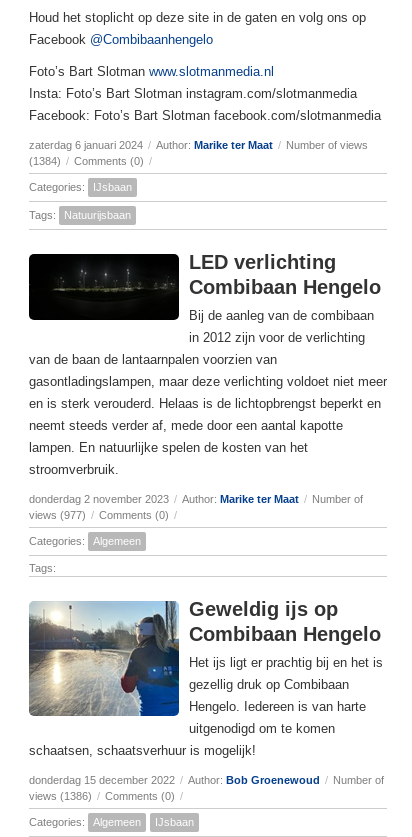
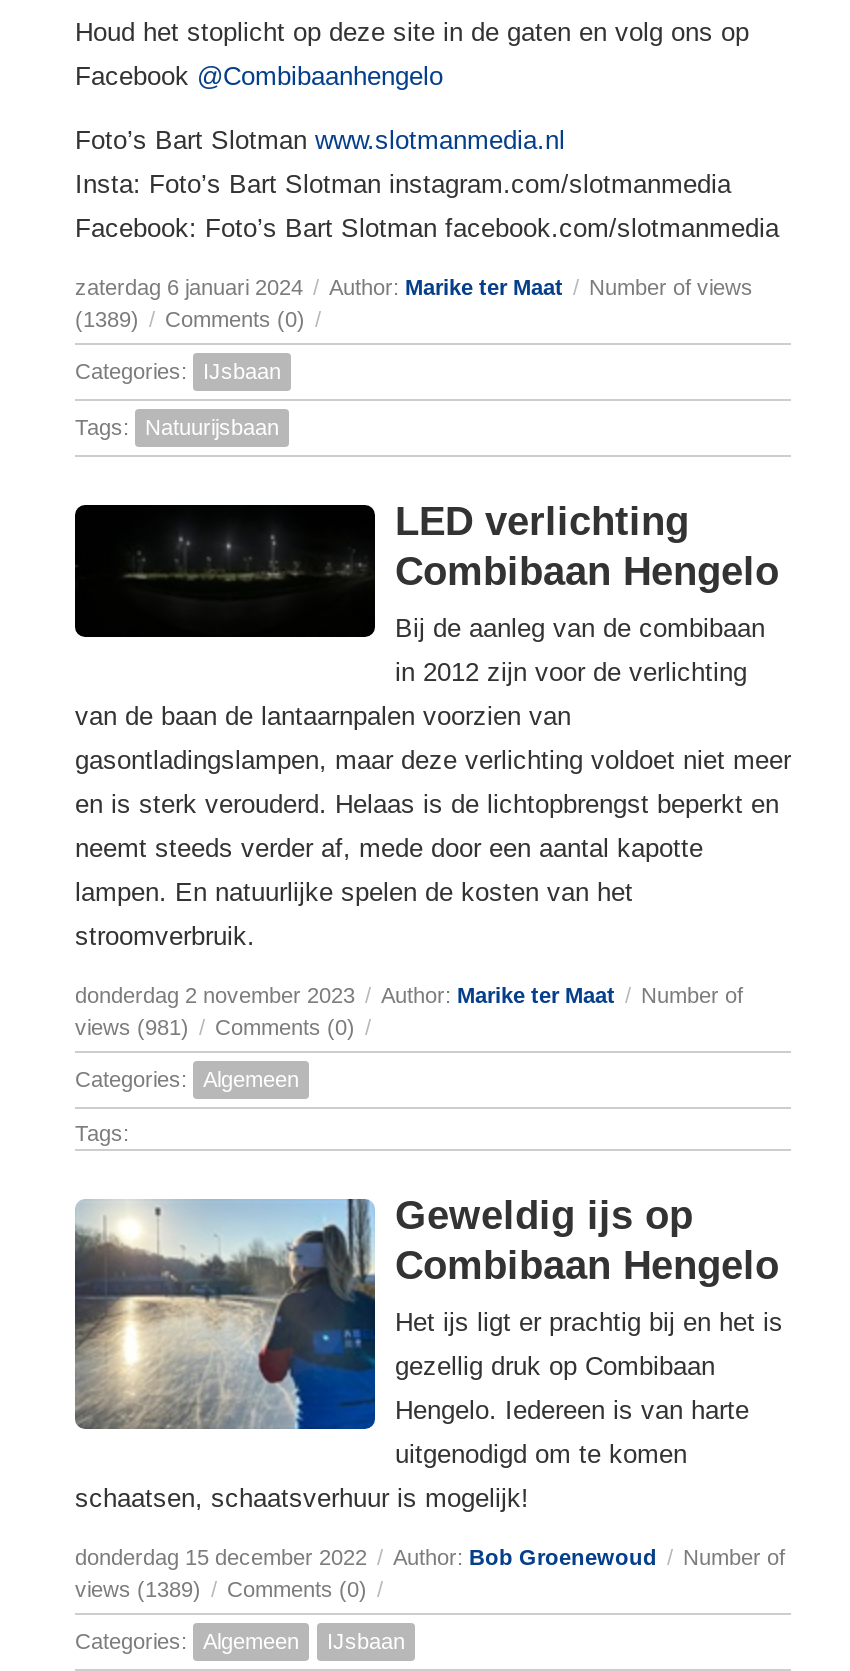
[29,154,152,166] (1384) / Comments (0) / -> [75,306,321,330] (1389) / Comments (0) /
[29,508,177,520] views (977) / Comments (0) / -> [75,1014,371,1038] views (981) / Comments (0) /
[29,789,183,801] views (1386) / Comments (0) / -> [75,1576,383,1600] views (1389) / Comments (0) /

